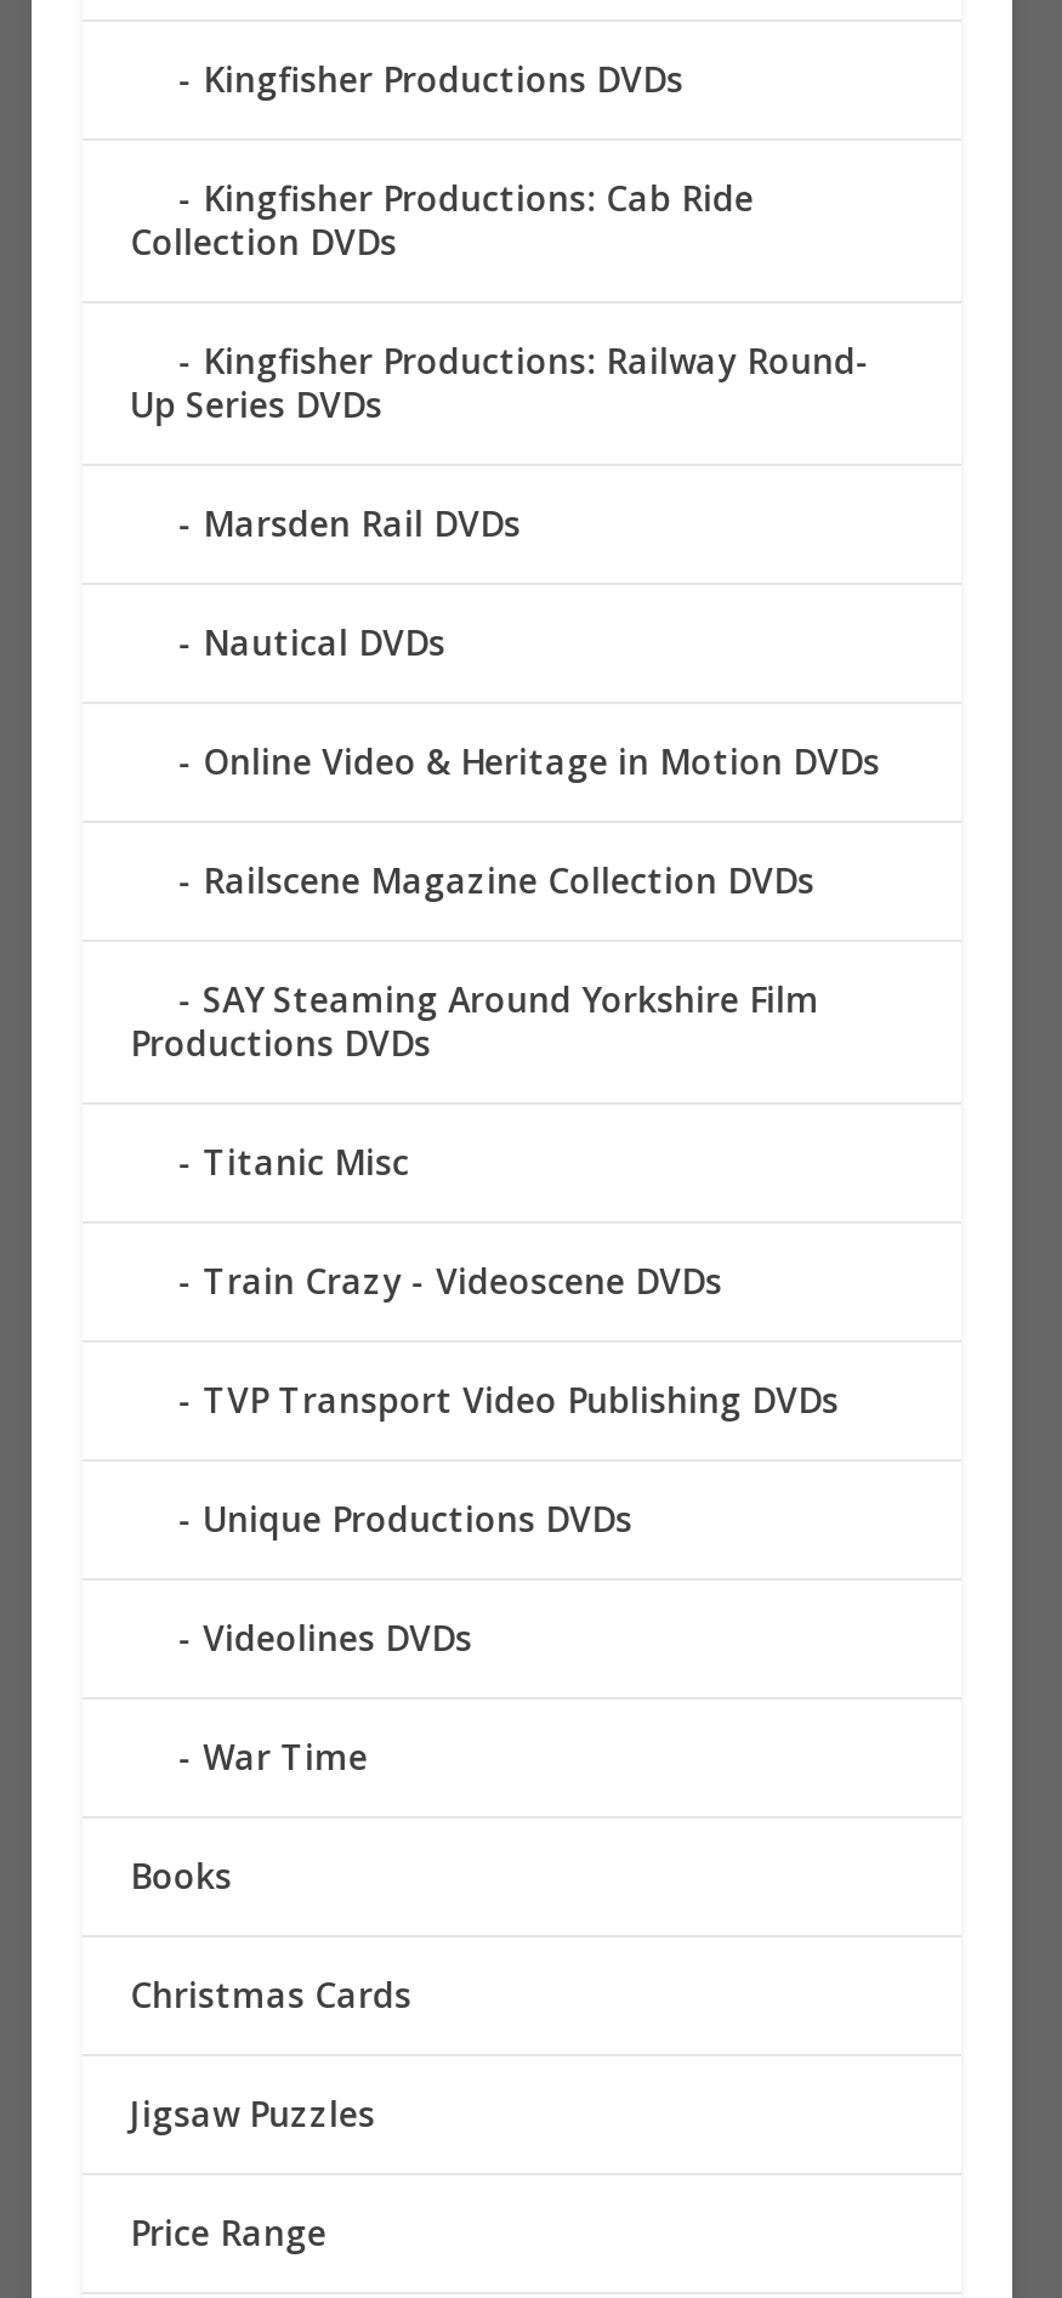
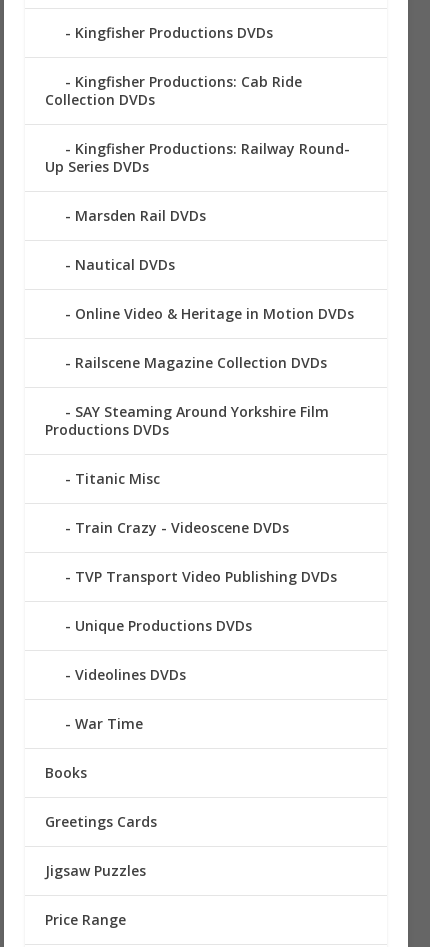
[130,1970,412,2017] Christmas Cards -> [45,812,157,831] Greetings Cards

